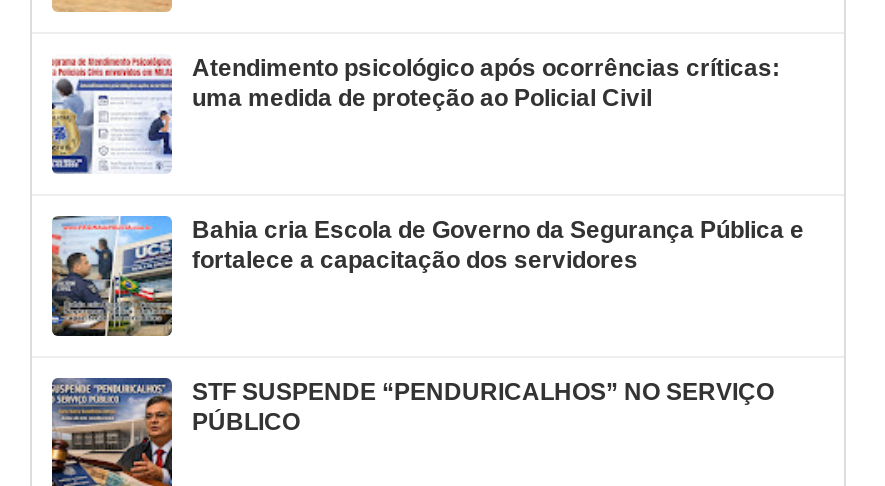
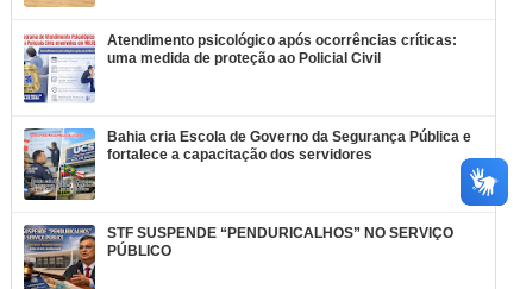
none -> [459,157,509,207] [image]

